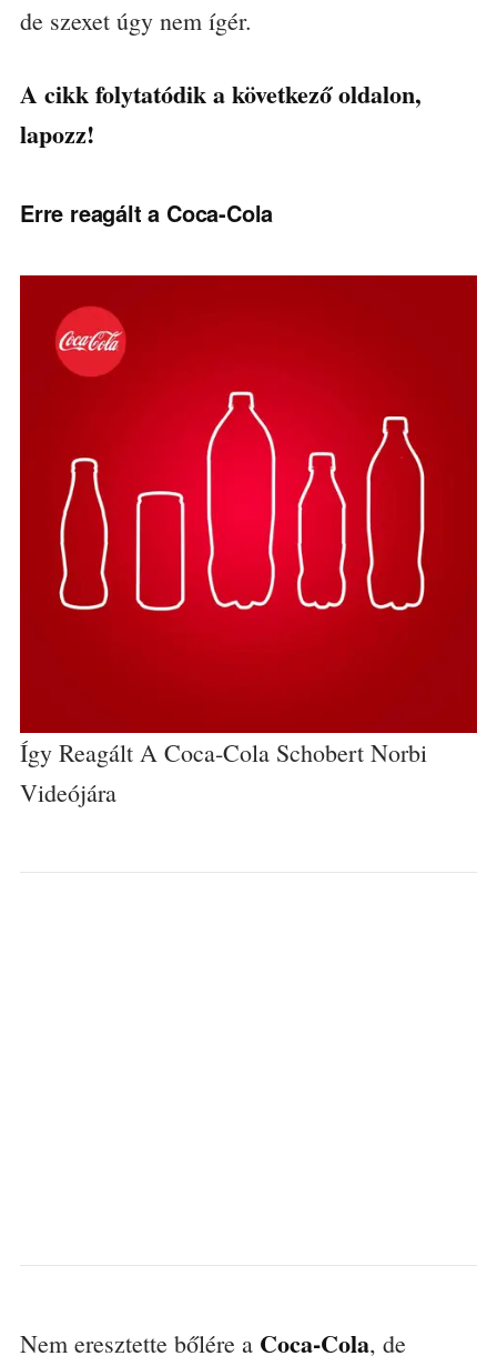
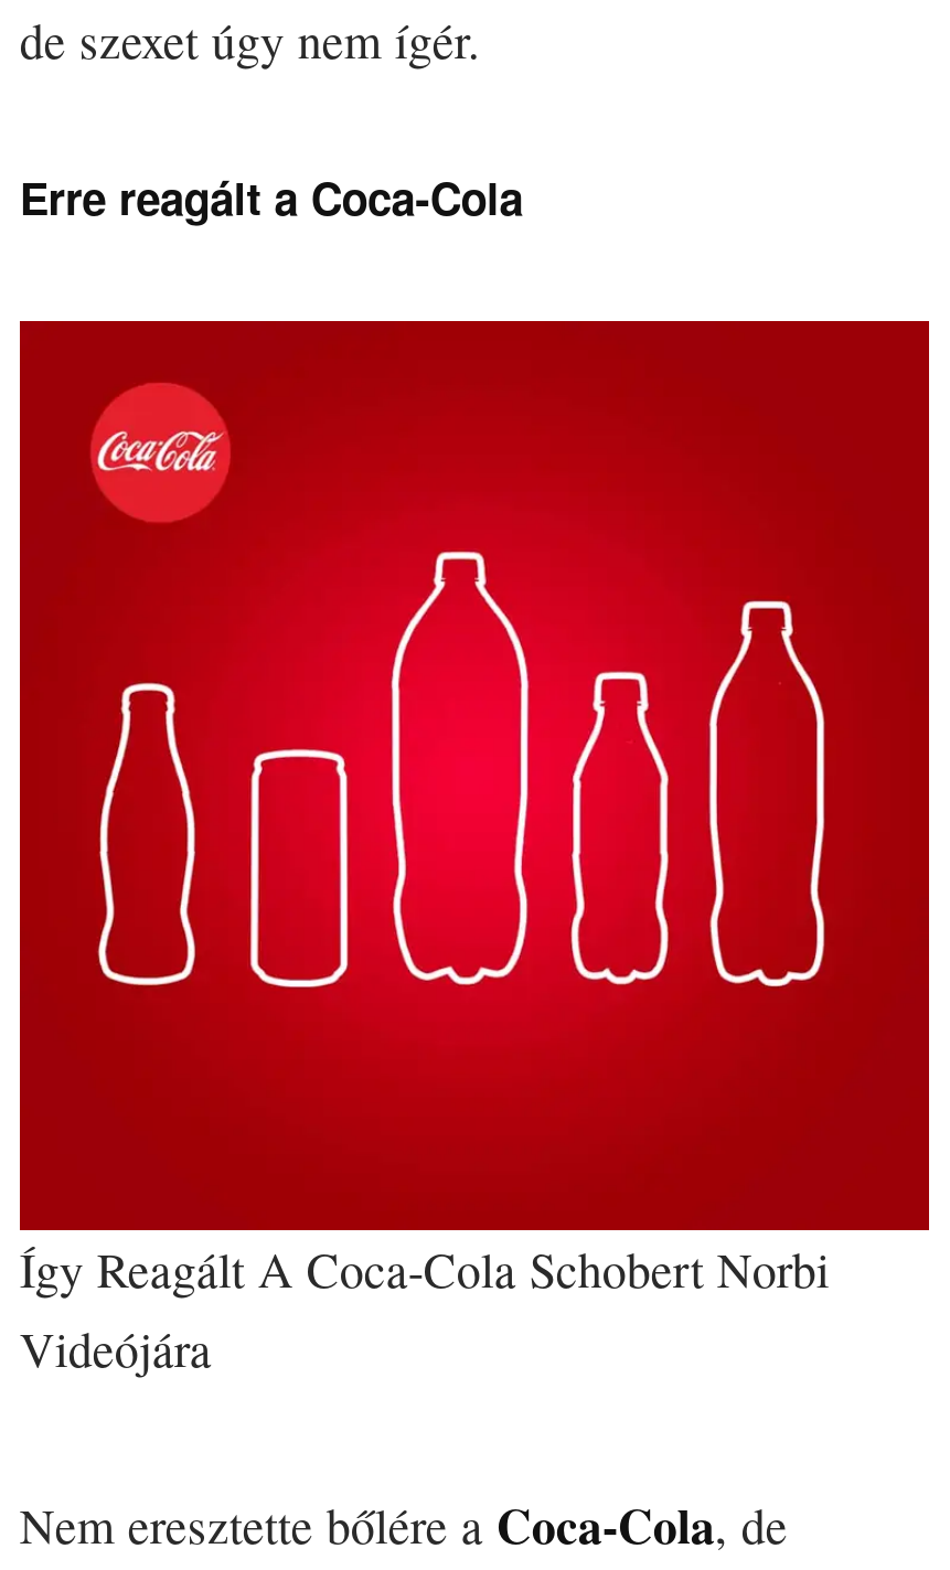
[20,75,421,152] A cikk folytatódik a következő oldalon, | lapozz! -> none

